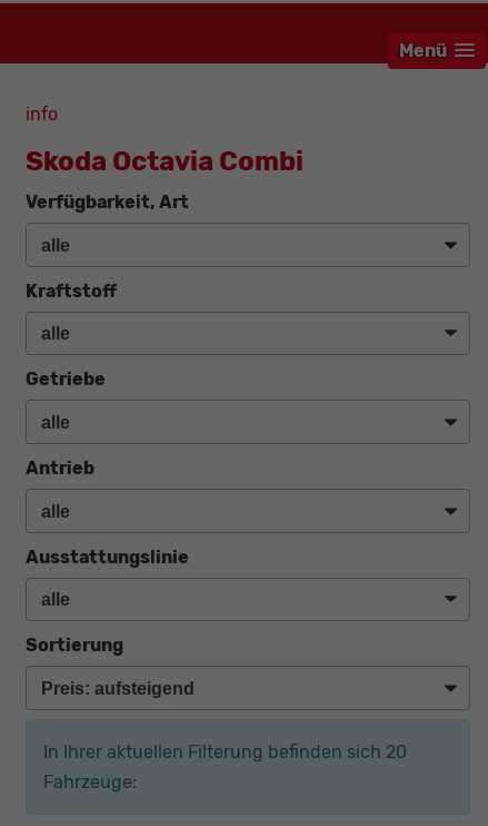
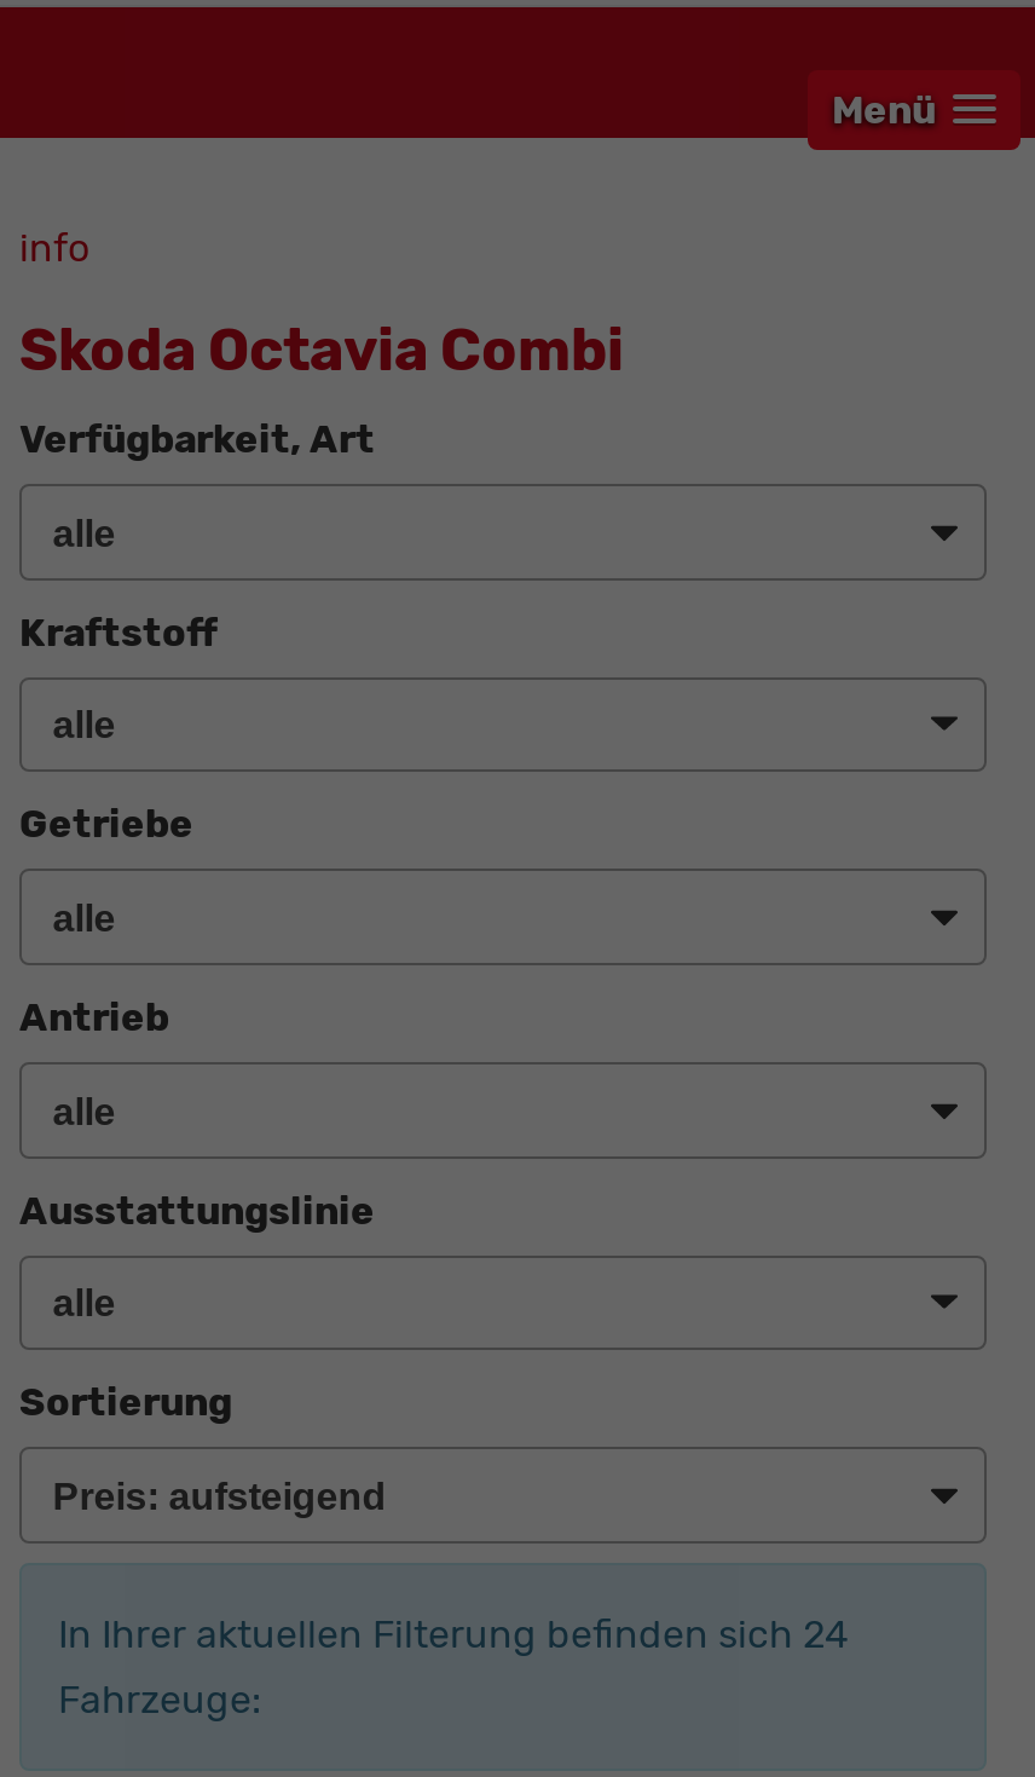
[43,741,407,762] In Ihrer aktuellen Filterung befinden sich 20 -> [58,1611,849,1657] In Ihrer aktuellen Filterung befinden sich 24

